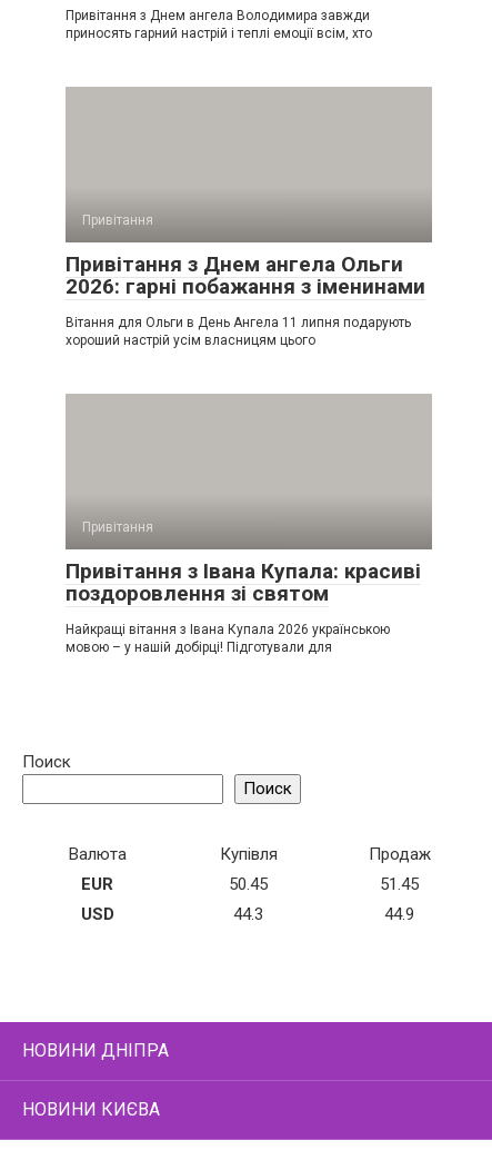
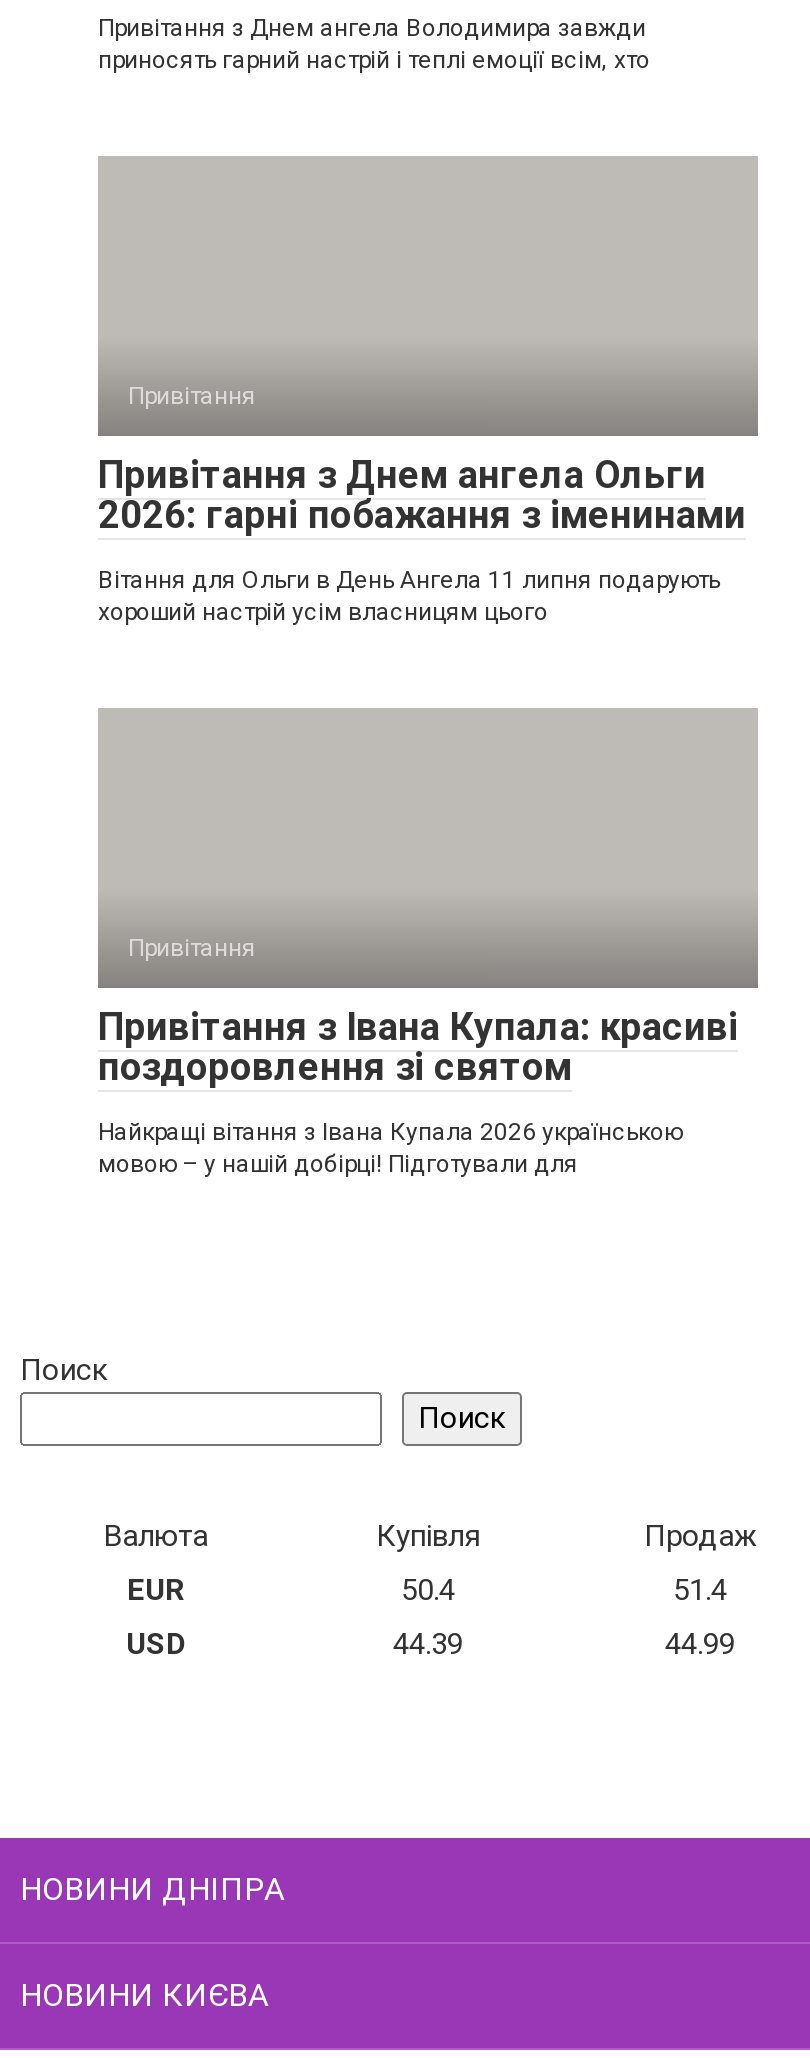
[229,875,268,895] 50.45 -> [401,1571,455,1607] 50.4
[380,875,419,895] 51.45 -> [673,1571,727,1607] 51.4
[234,905,264,925] 44.3 -> [393,1625,463,1661] 44.39
[385,905,415,925] 44.9 -> [665,1625,735,1661] 44.99

